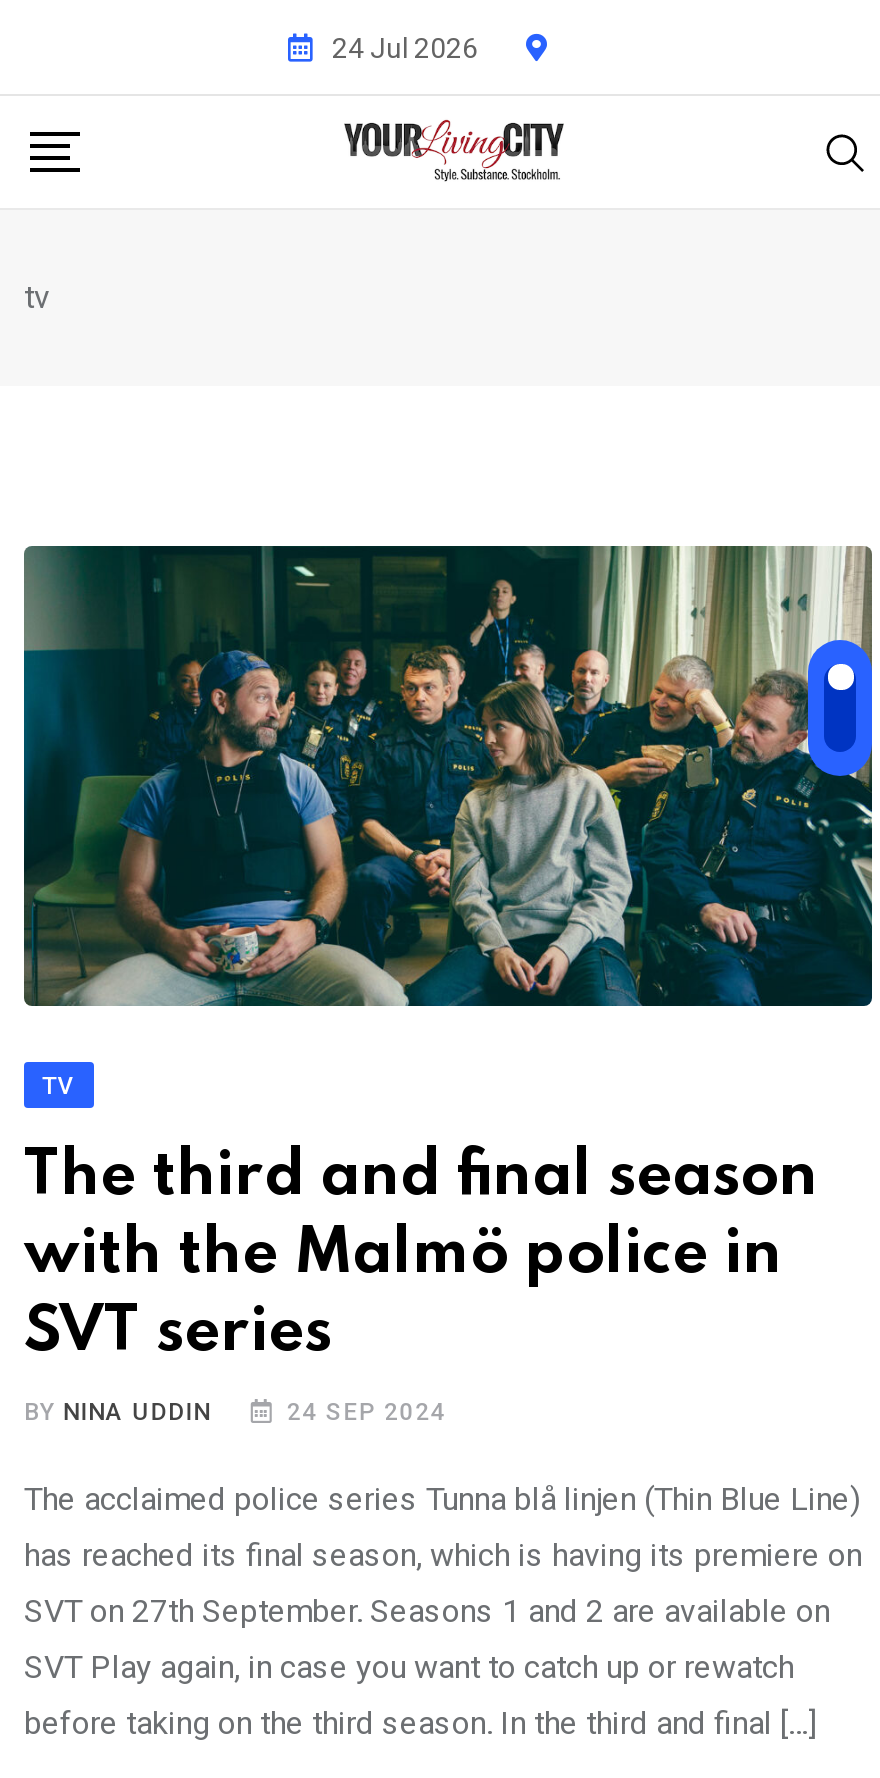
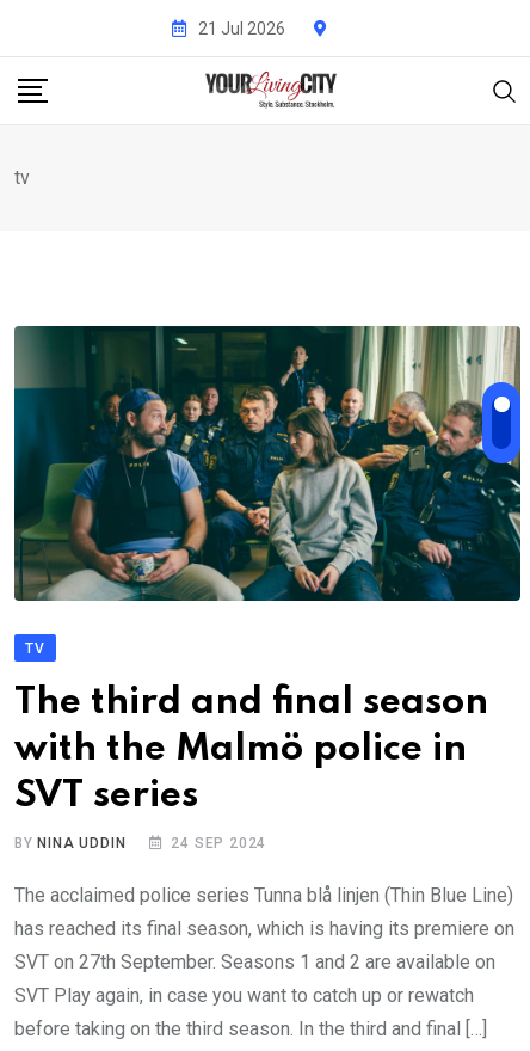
[332,31,478,63] 24 Jul 2026 -> [198,19,285,38] 21 Jul 2026

